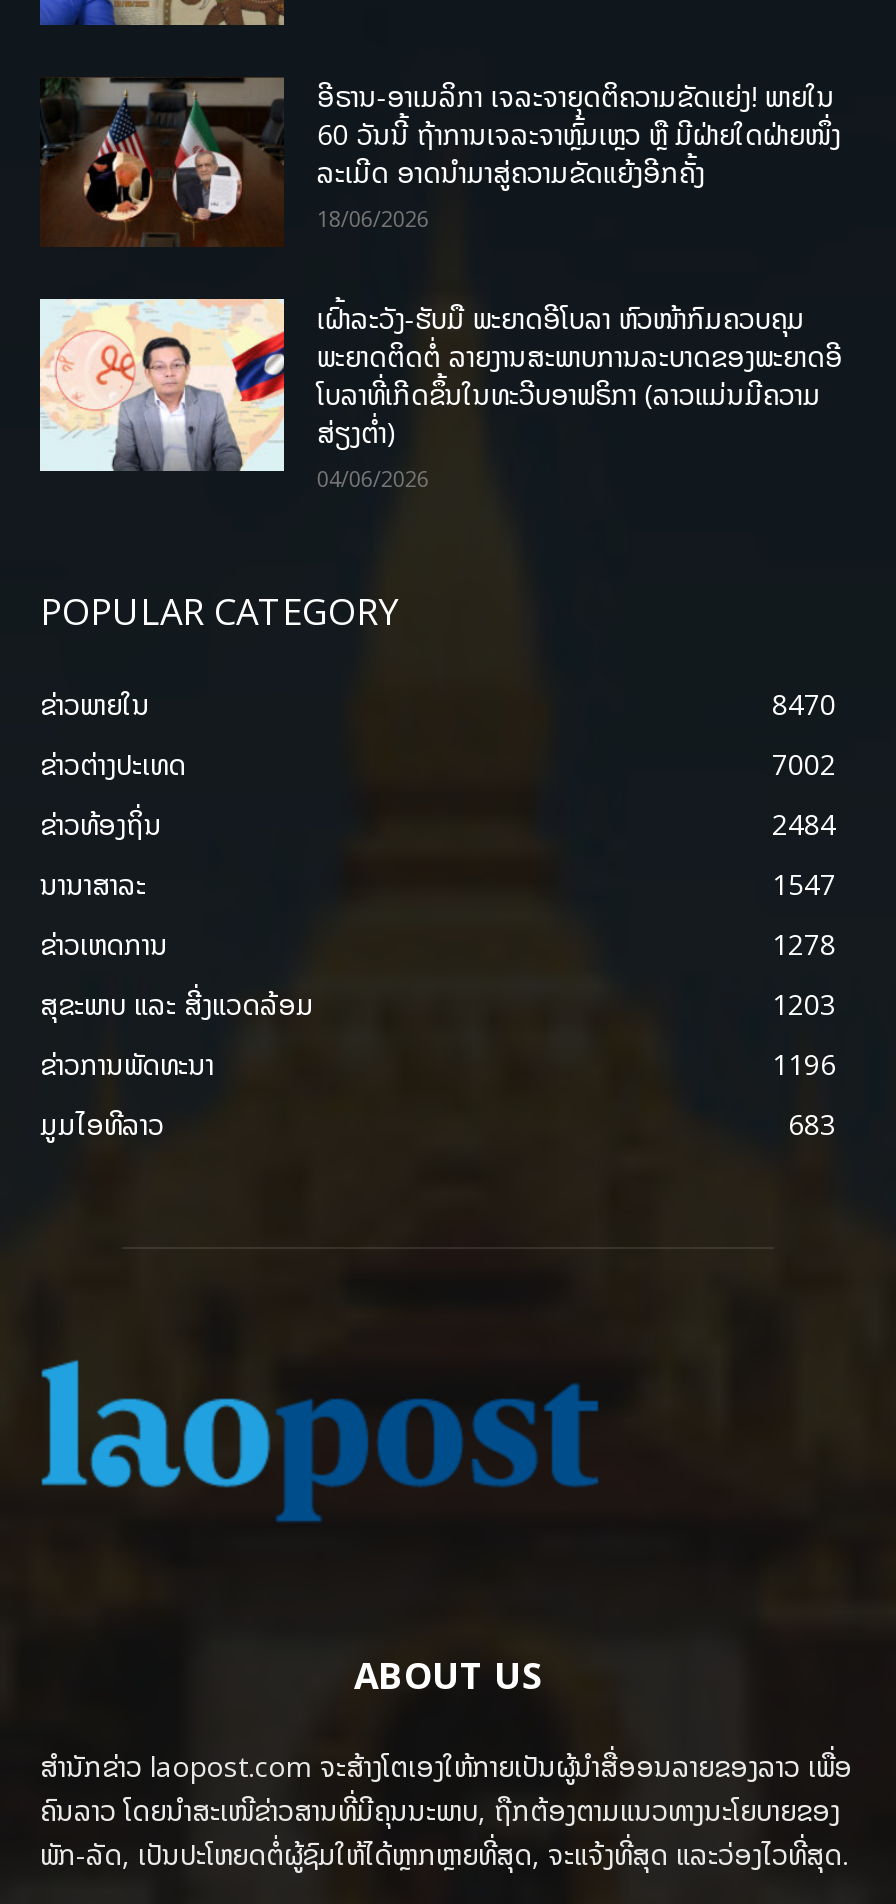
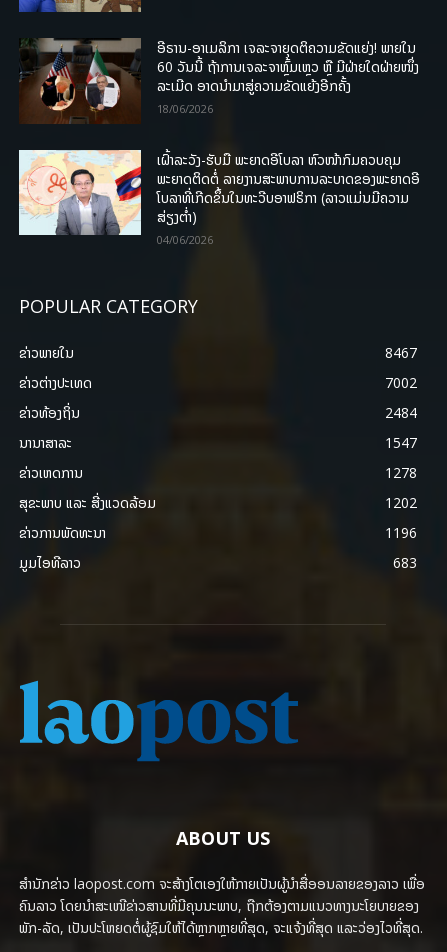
[772,685,836,723] 8470 -> [385,342,417,361] 8467
[772,985,836,1023] 1203 -> [385,492,417,511] 1202

